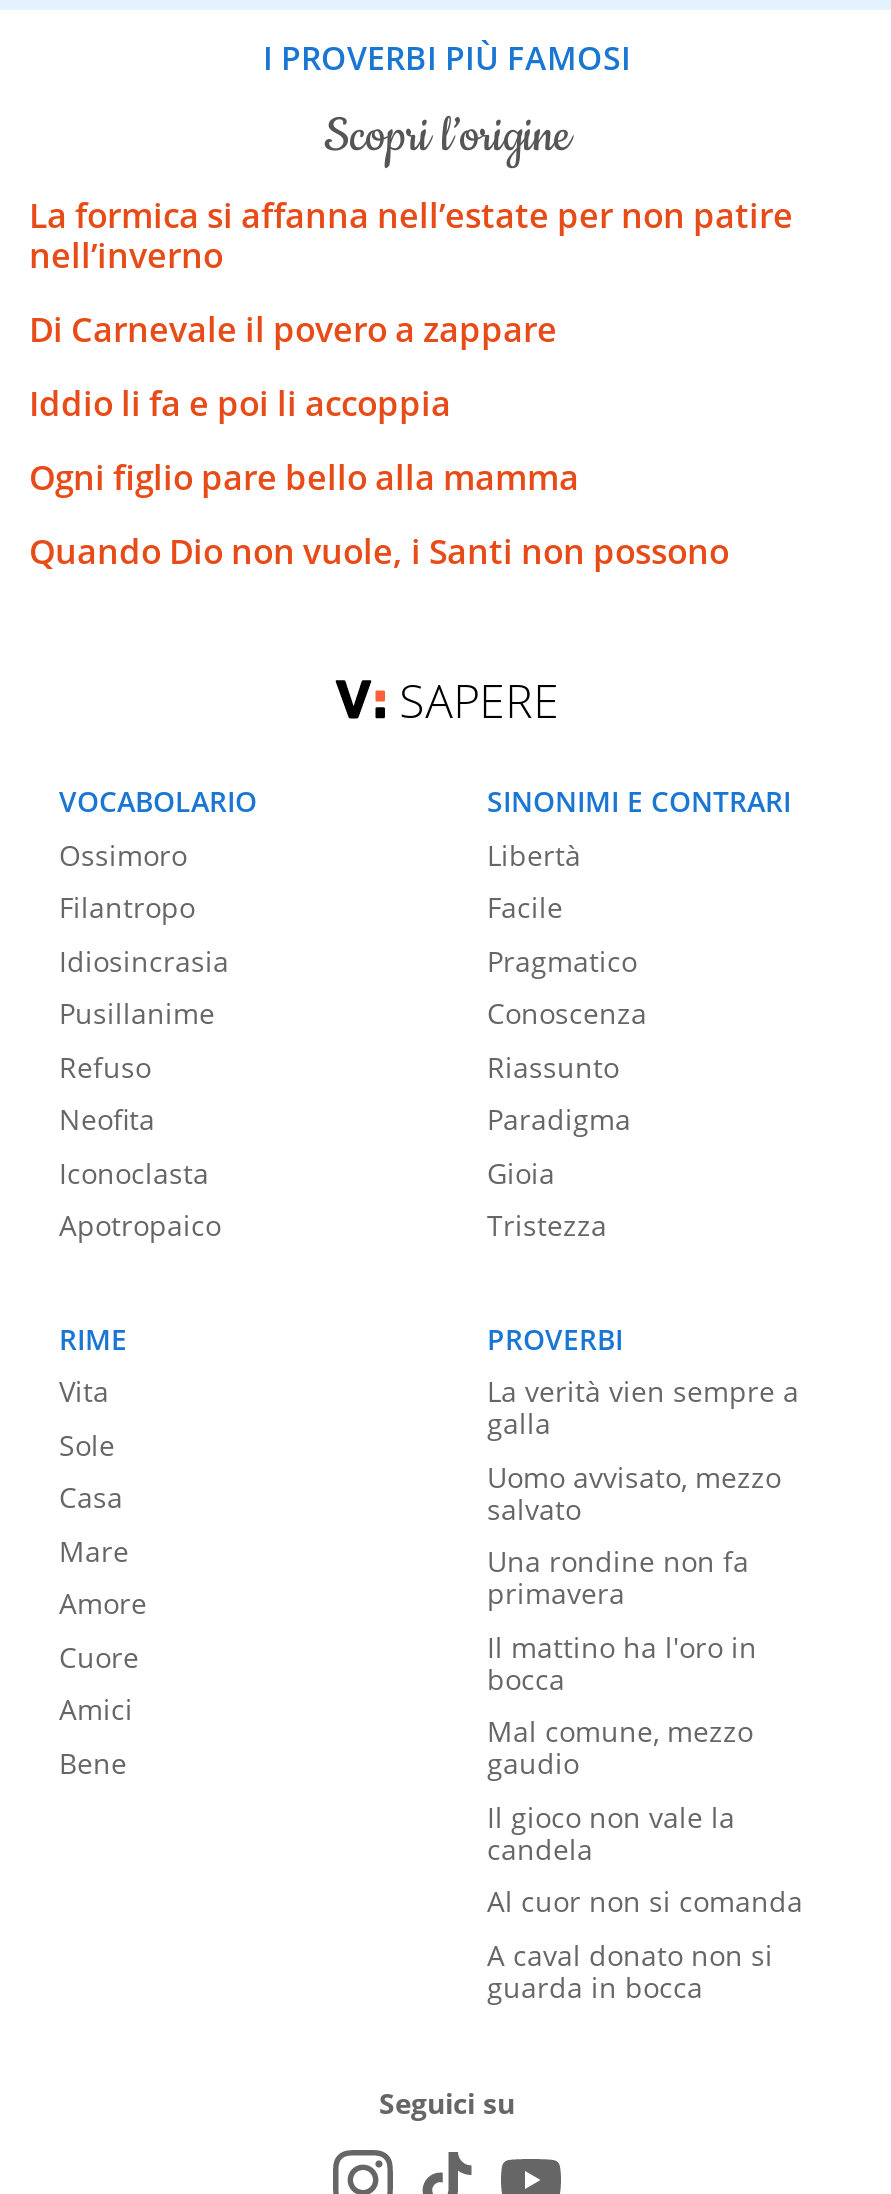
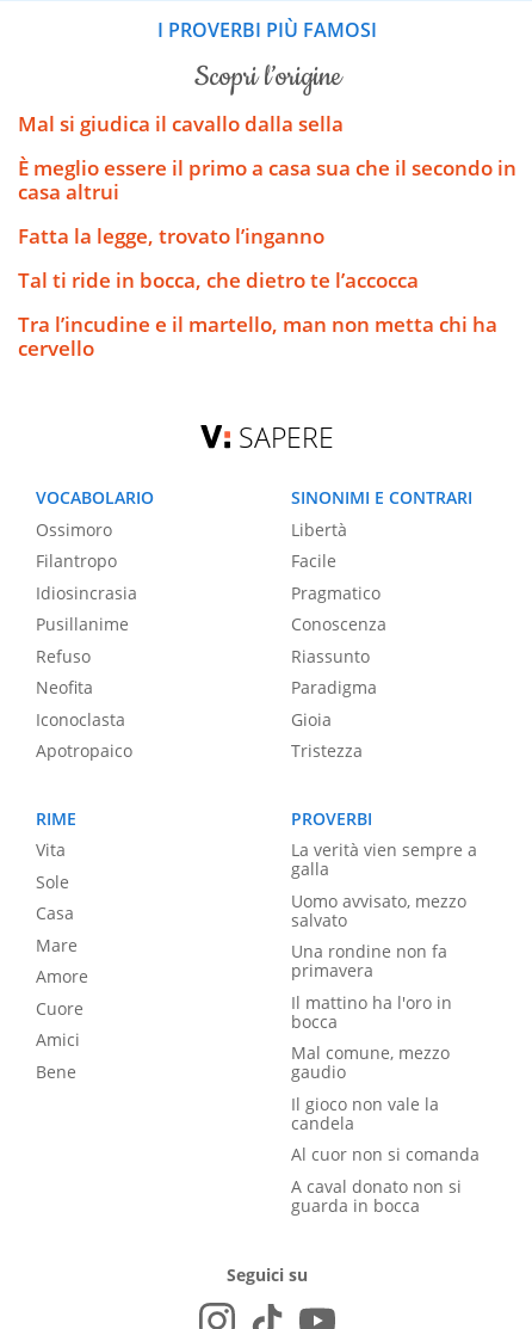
[29,193,793,279] La formica si affanna nell’estate per non patire | nell’inverno -> [18,110,344,138] Mal si giudica il cavallo dalla sella
[29,307,557,353] Di Carnevale il povero a zappare -> [18,155,516,206] È meglio essere il primo a casa sua che il secondo in | casa altrui
[29,381,451,427] Iddio li fa e poi li accoppia -> [18,223,324,250] Fatta la legge, trovato l’inganno
[29,455,579,501] Ogni figlio pare bello alla mamma -> [18,267,419,294] Tal ti ride in bocca, che dietro te l’accocca
[29,529,729,575] Quando Dio non vuole, i Santi non possono -> [18,311,497,362] Tra l’incudine e il martello, man non metta chi ha | cervello

